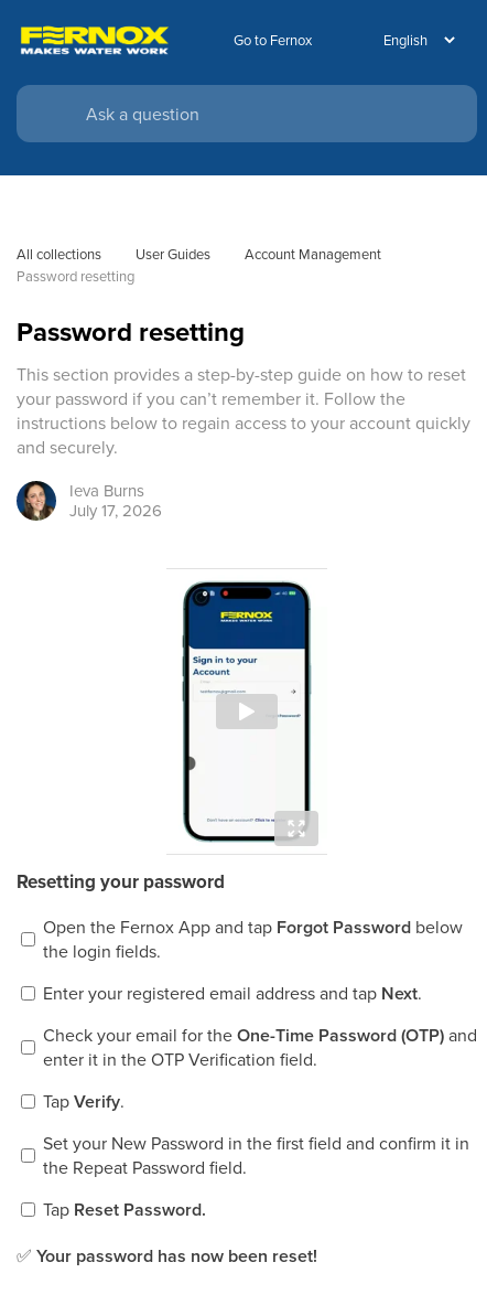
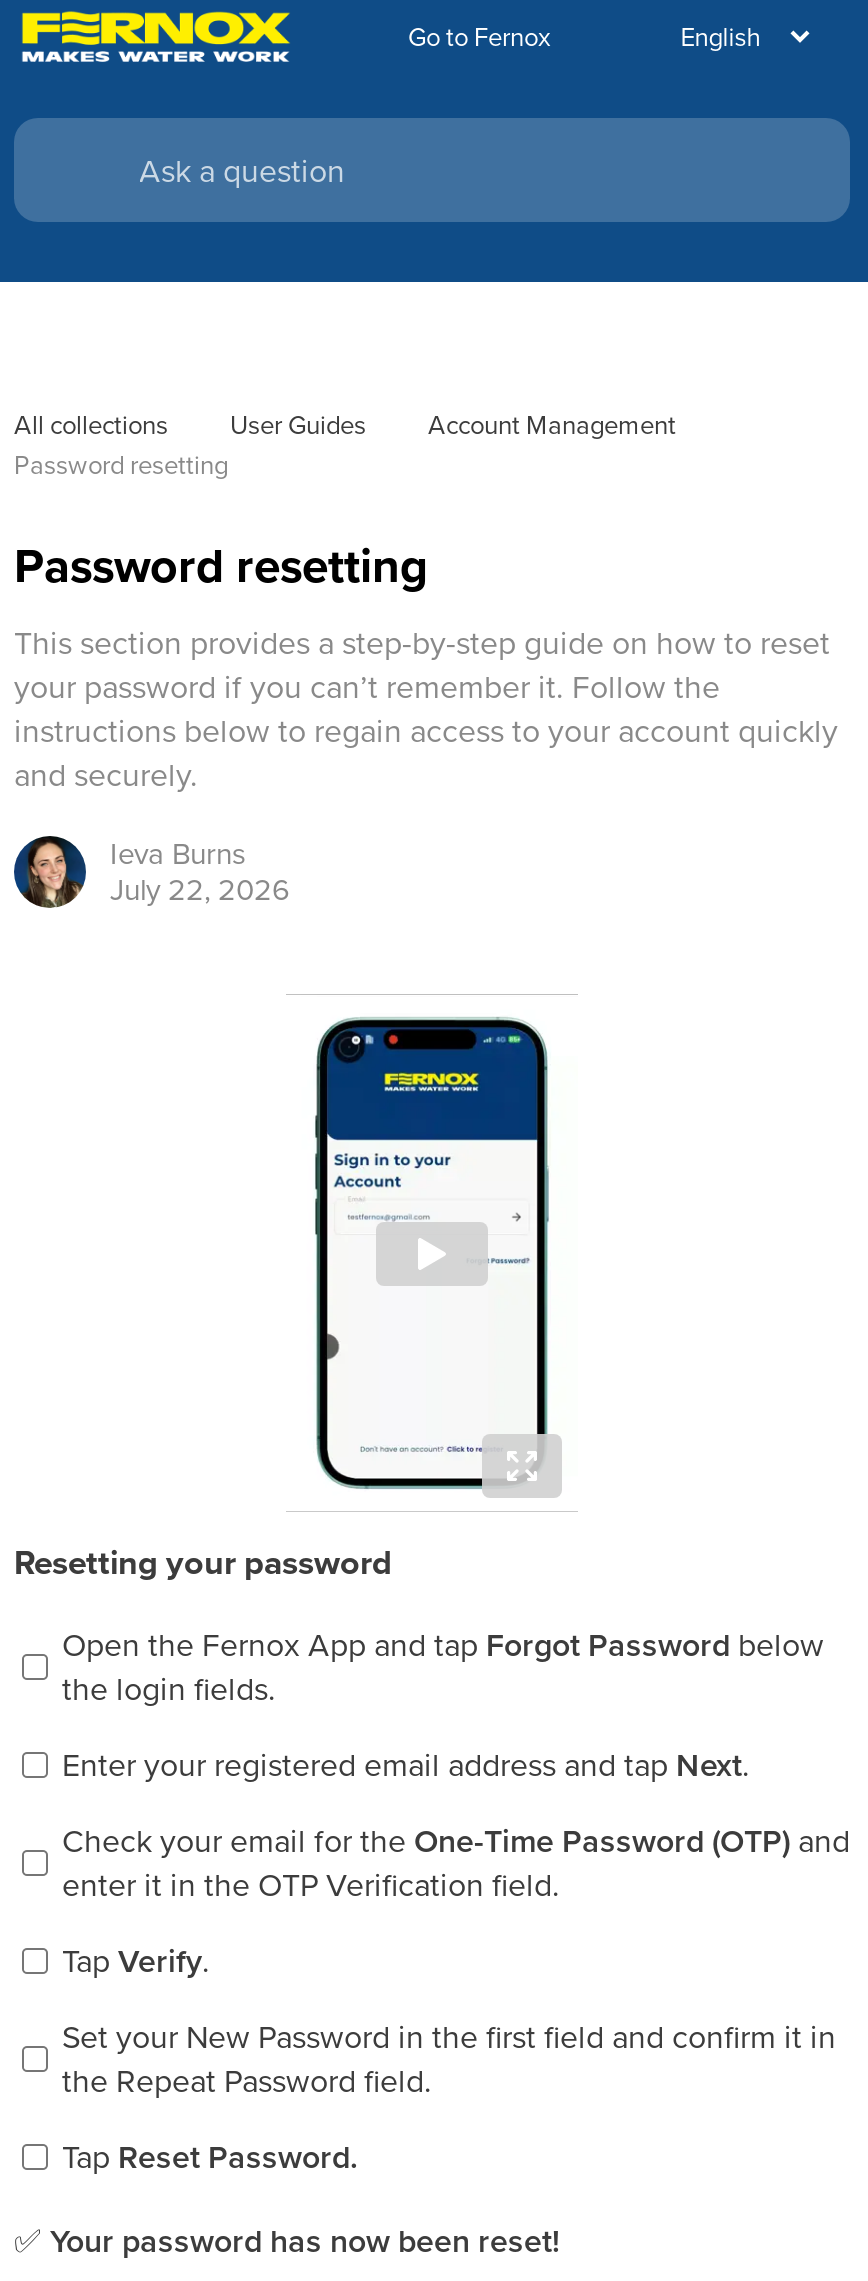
[69,499,162,522] July 17, 2026 -> [110,868,290,910] July 22, 2026

